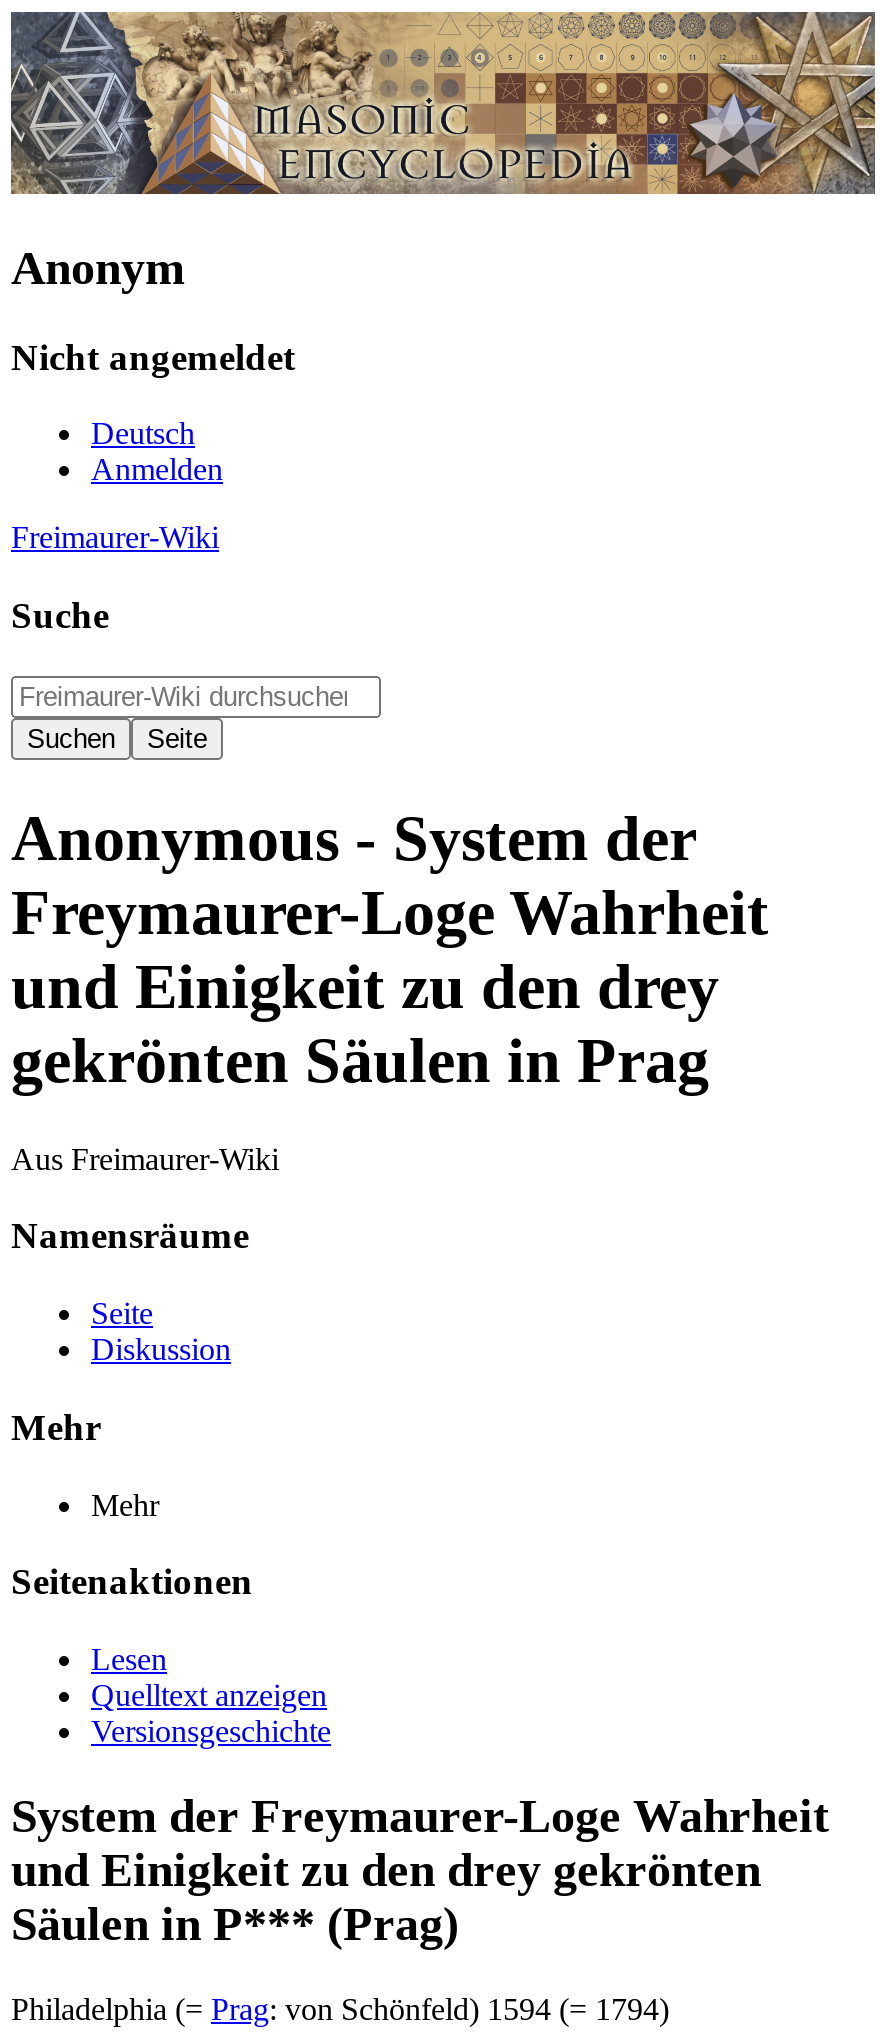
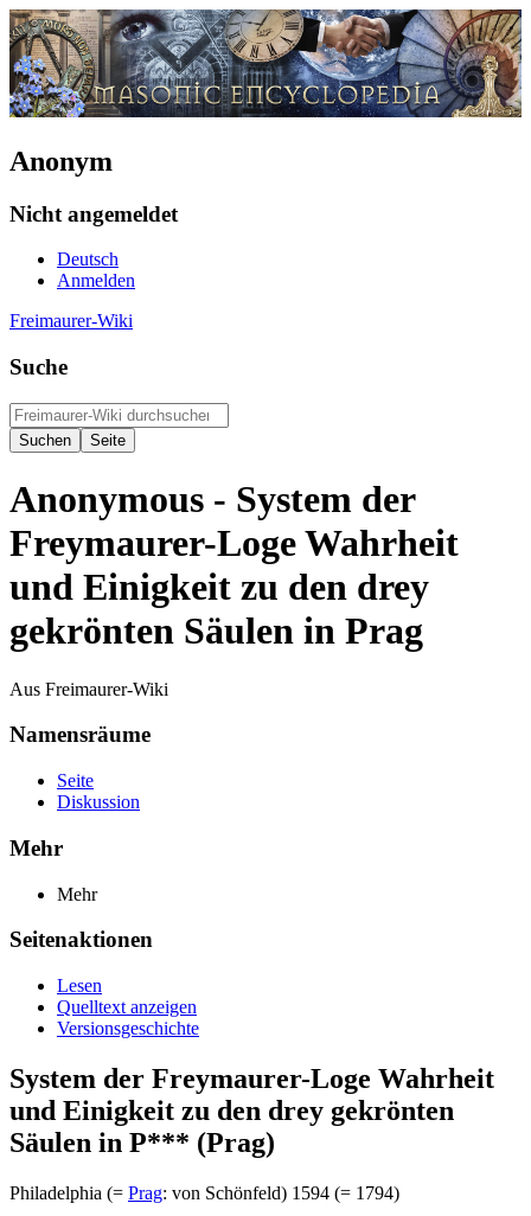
[9,10,875,196] [image] -> [8,8,522,119] [image]

